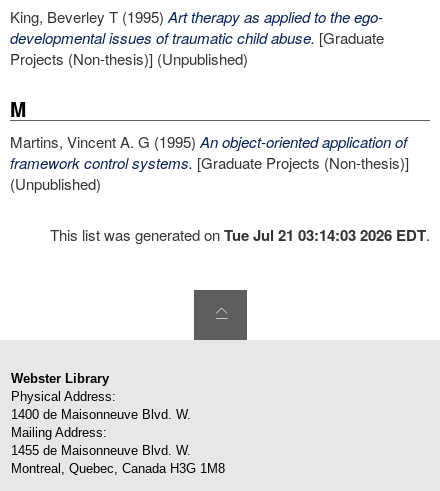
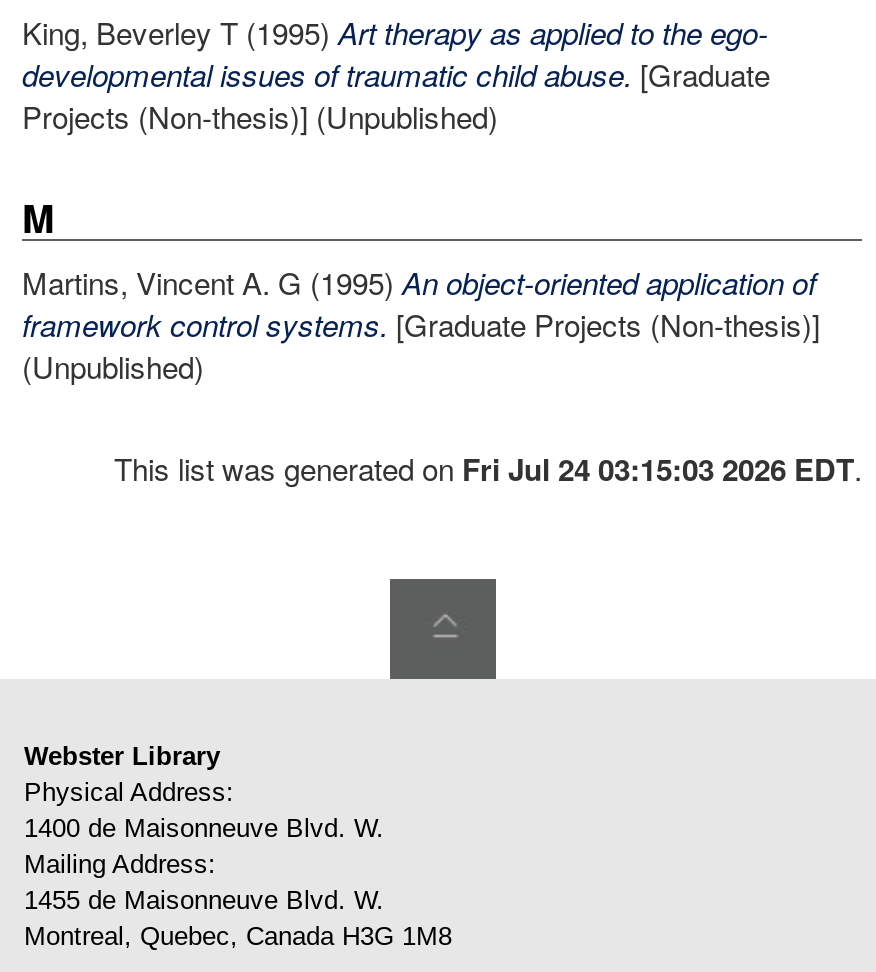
[50,224,430,246] This list was generated on Tue Jul 21 03:14:03 2026 EDT. -> [114,447,862,491] This list was generated on Fri Jul 24 03:15:03 2026 EDT.

